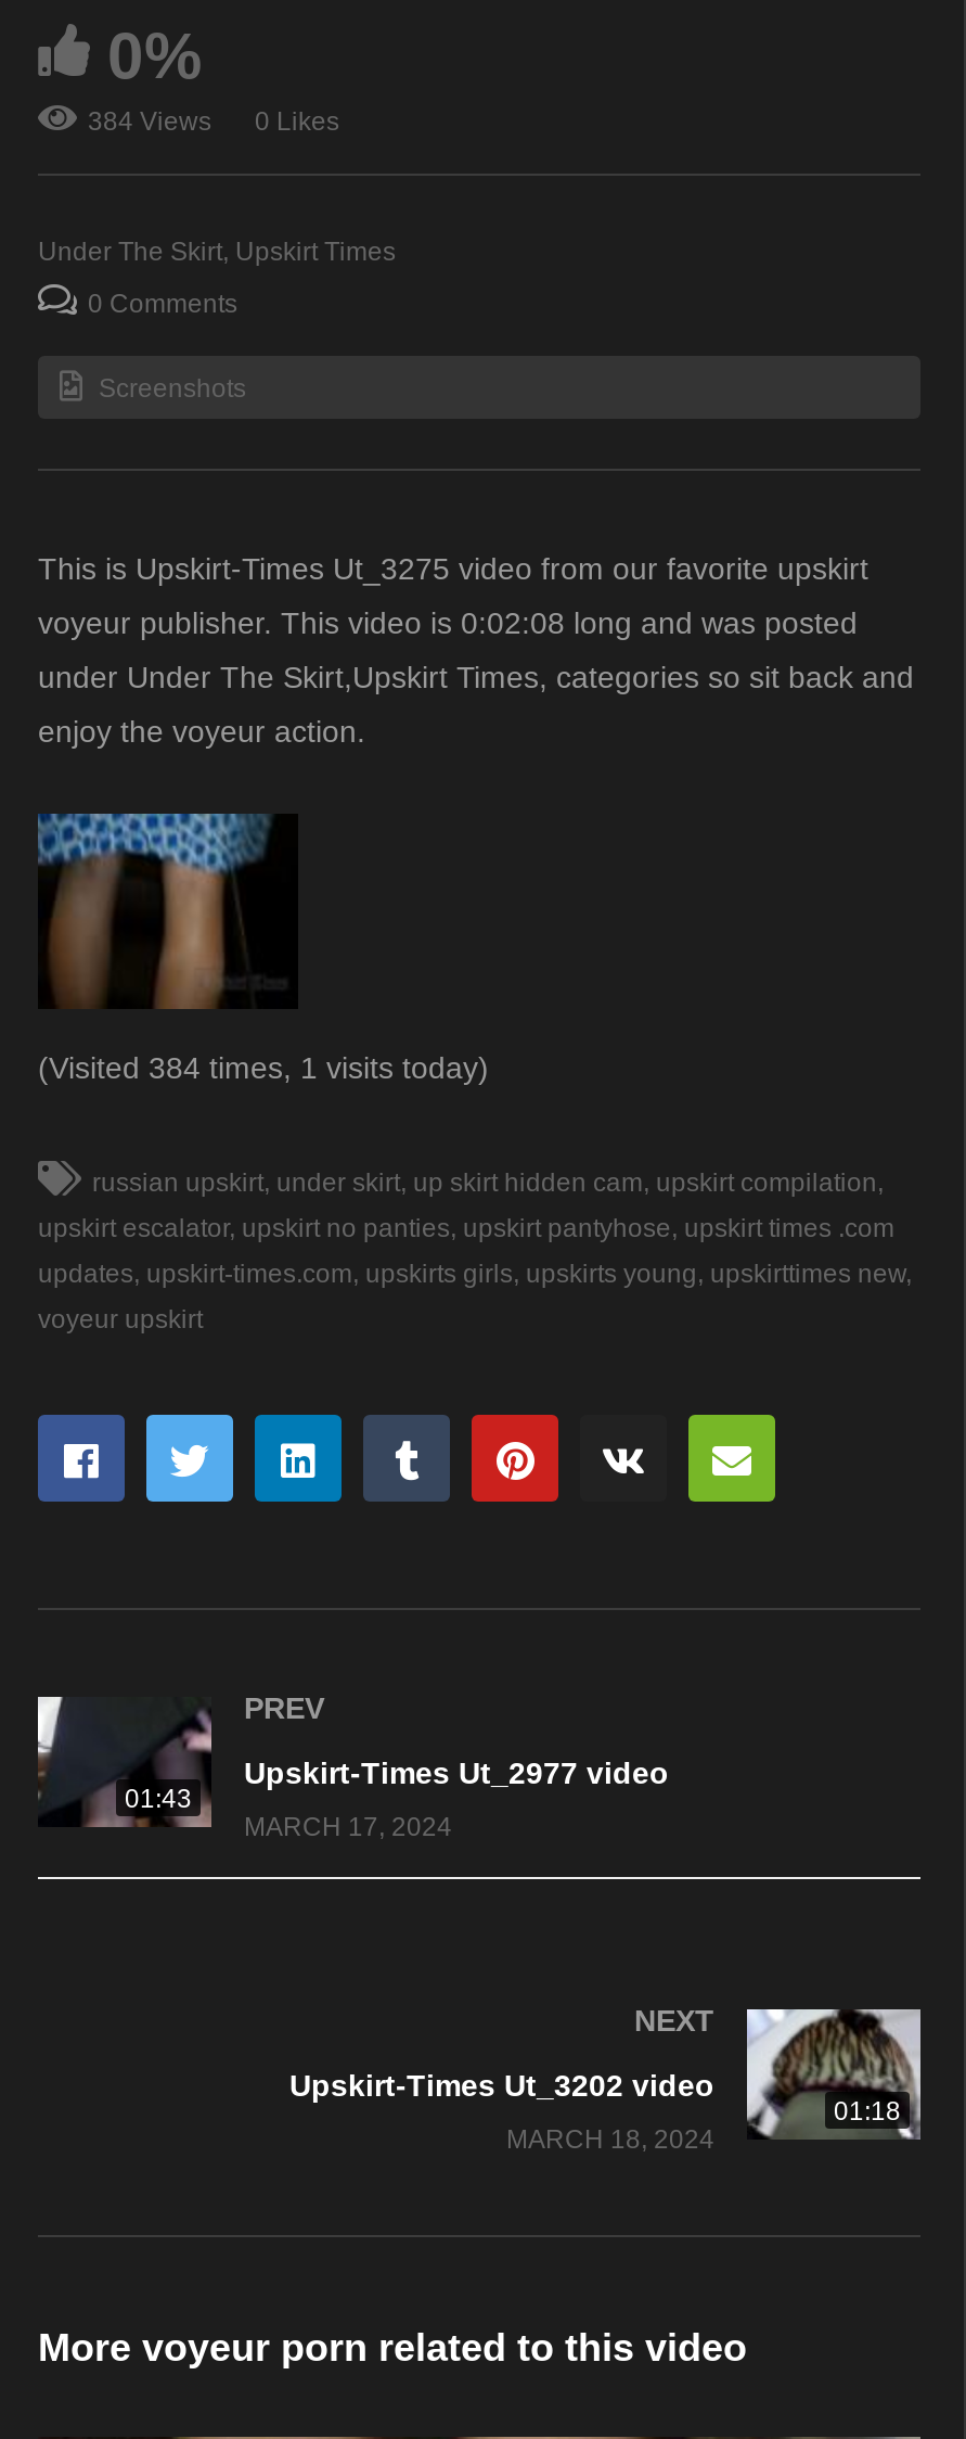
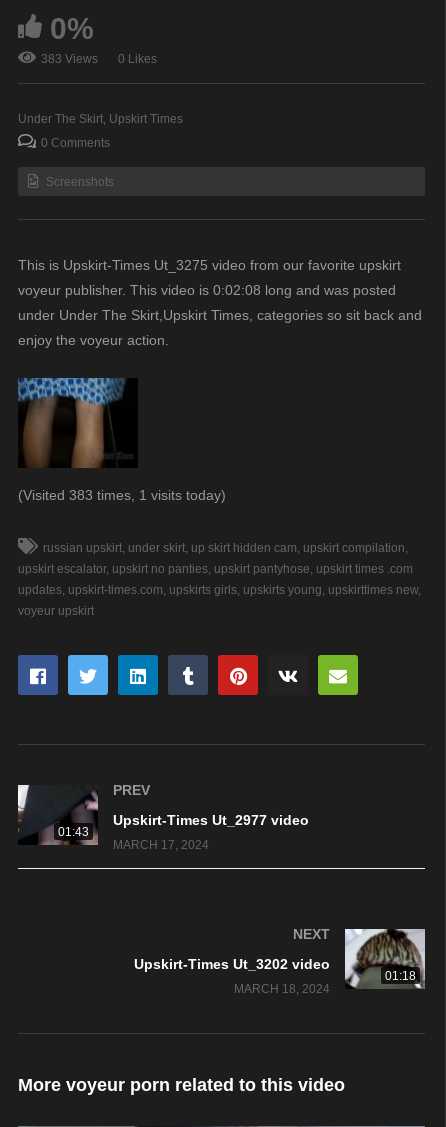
[88,107,339,137] 384 Views 0 Likes -> [41,52,157,66] 383 Views 0 Likes
[38,1051,489,1085] (Visited 384 times, 1 visits today) -> [18,487,226,503] (Visited 383 times, 1 visits today)

